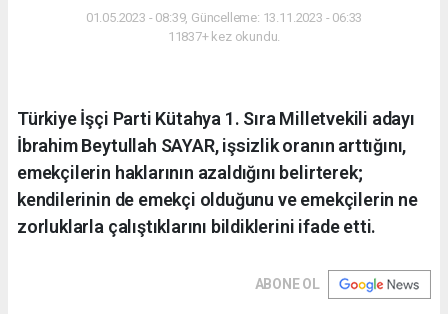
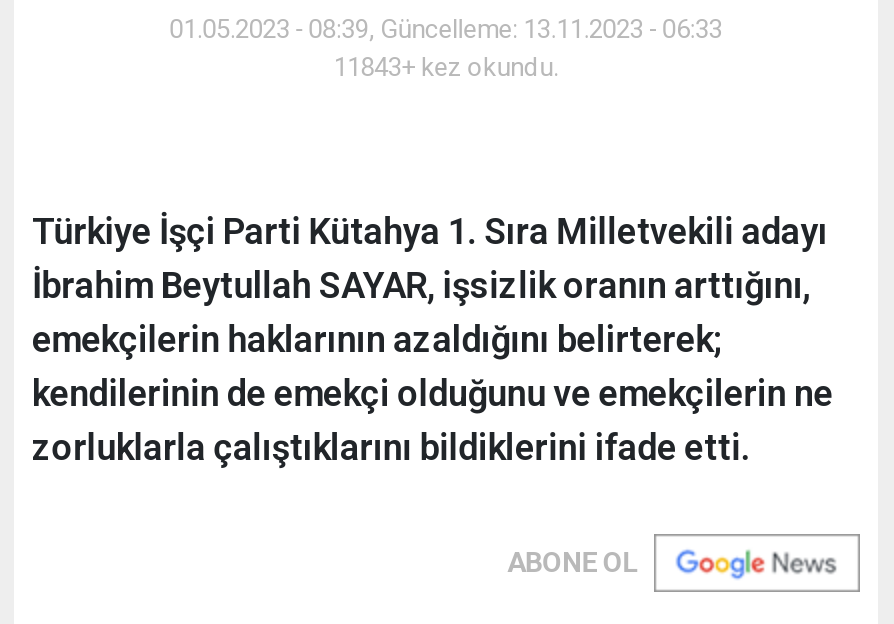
[168,29,280,44] 11837+ kez okundu. -> [333,52,559,82] 11843+ kez okundu.

